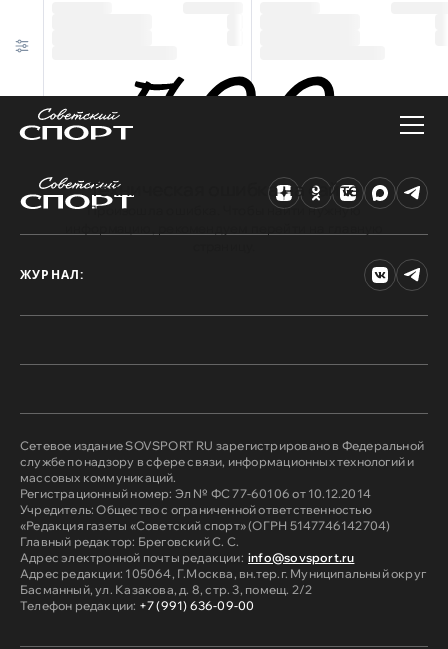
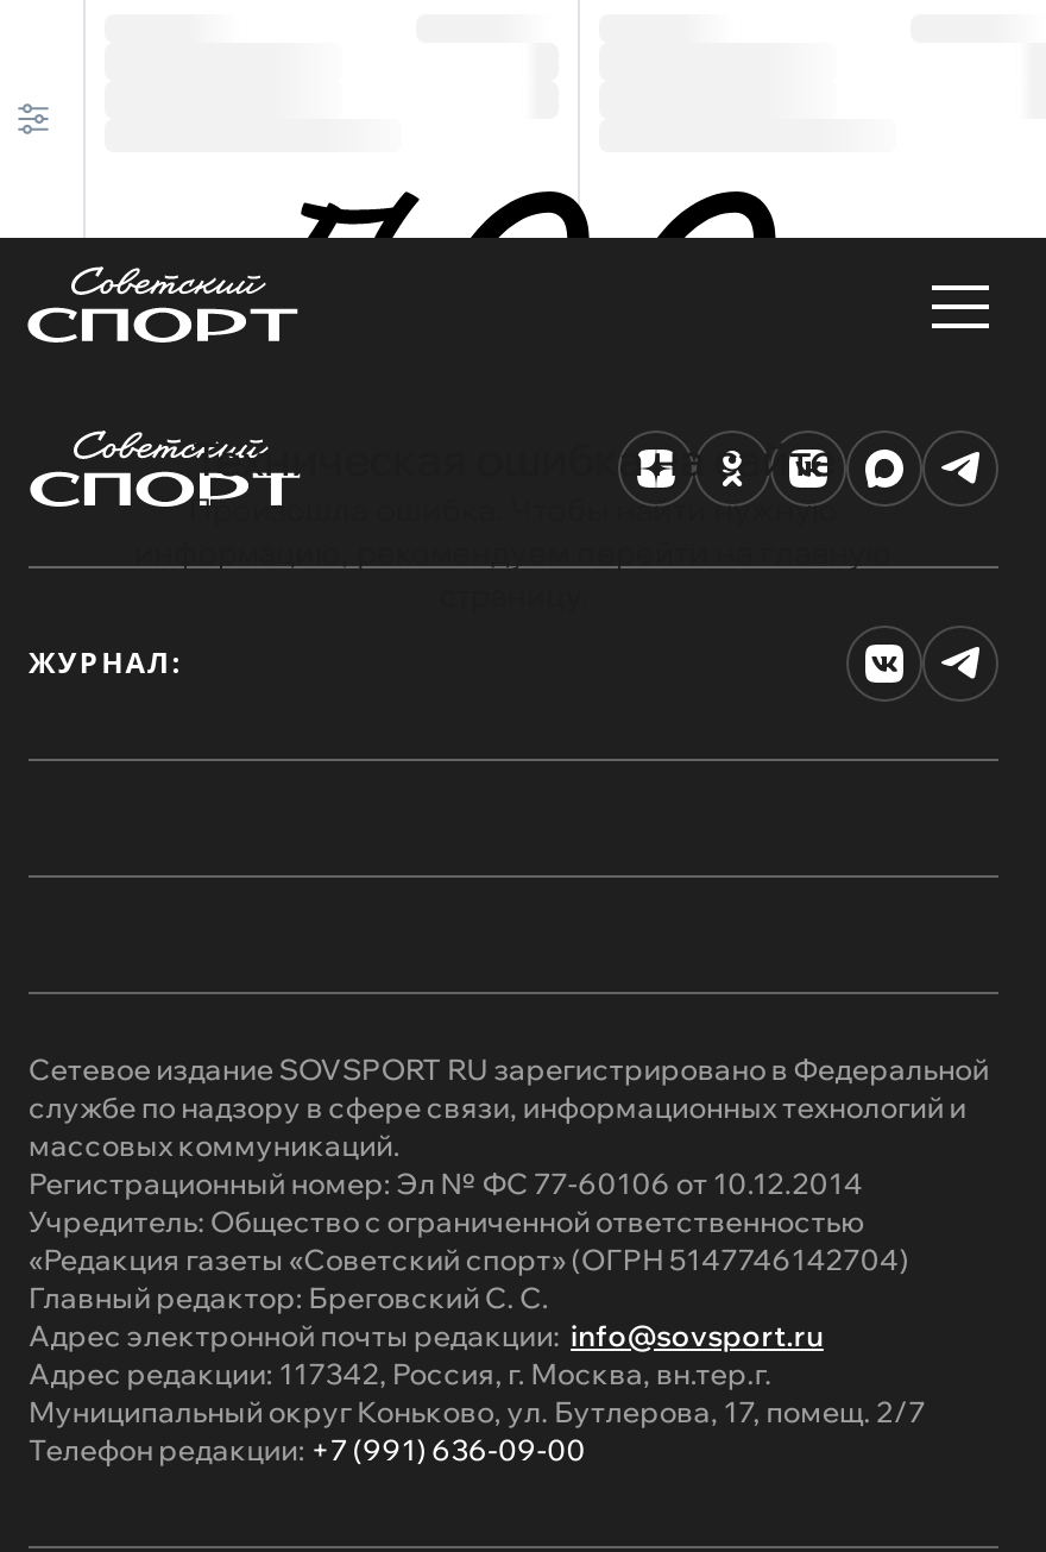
[20,566,426,597] Адрес редакции: 105064, Г.Москва, вн.тер.г. Муниципальный округ | Басманный, ул. Казакова, д. 8, стр. 3, помещ. 2/2 -> [29,1356,925,1430] Адрес редакции: 117342, Россия, г. Москва, вн.тер.г. | Муниципальный округ Коньково, ул. Бутлерова, 17, помещ. 2/7

